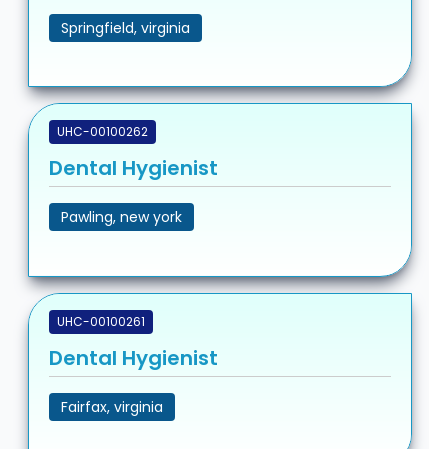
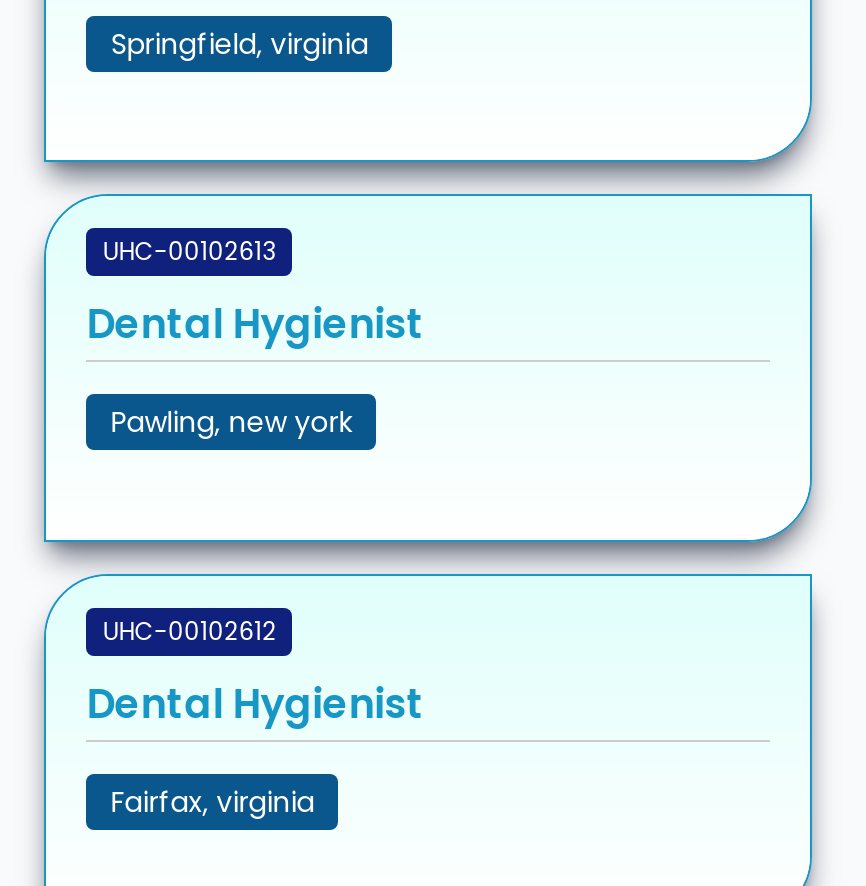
[57,123,148,140] UHC-00100262 -> [102,235,276,269] UHC-00102613
[57,313,145,330] UHC-00100261 -> [102,614,276,648] UHC-00102612

